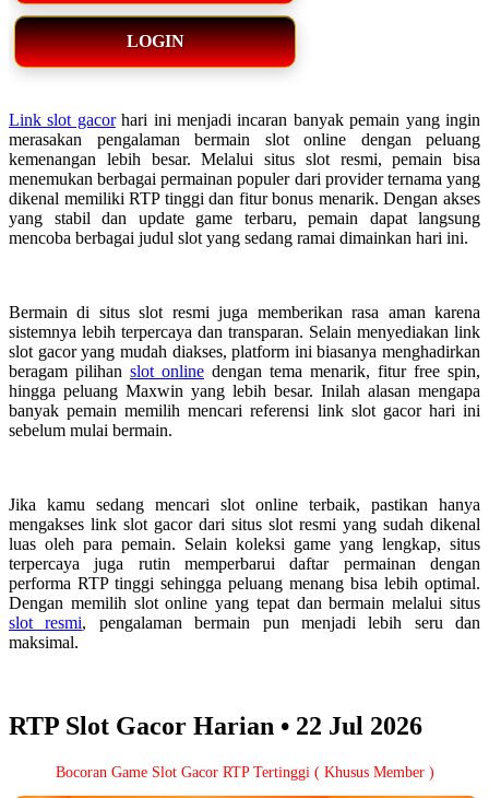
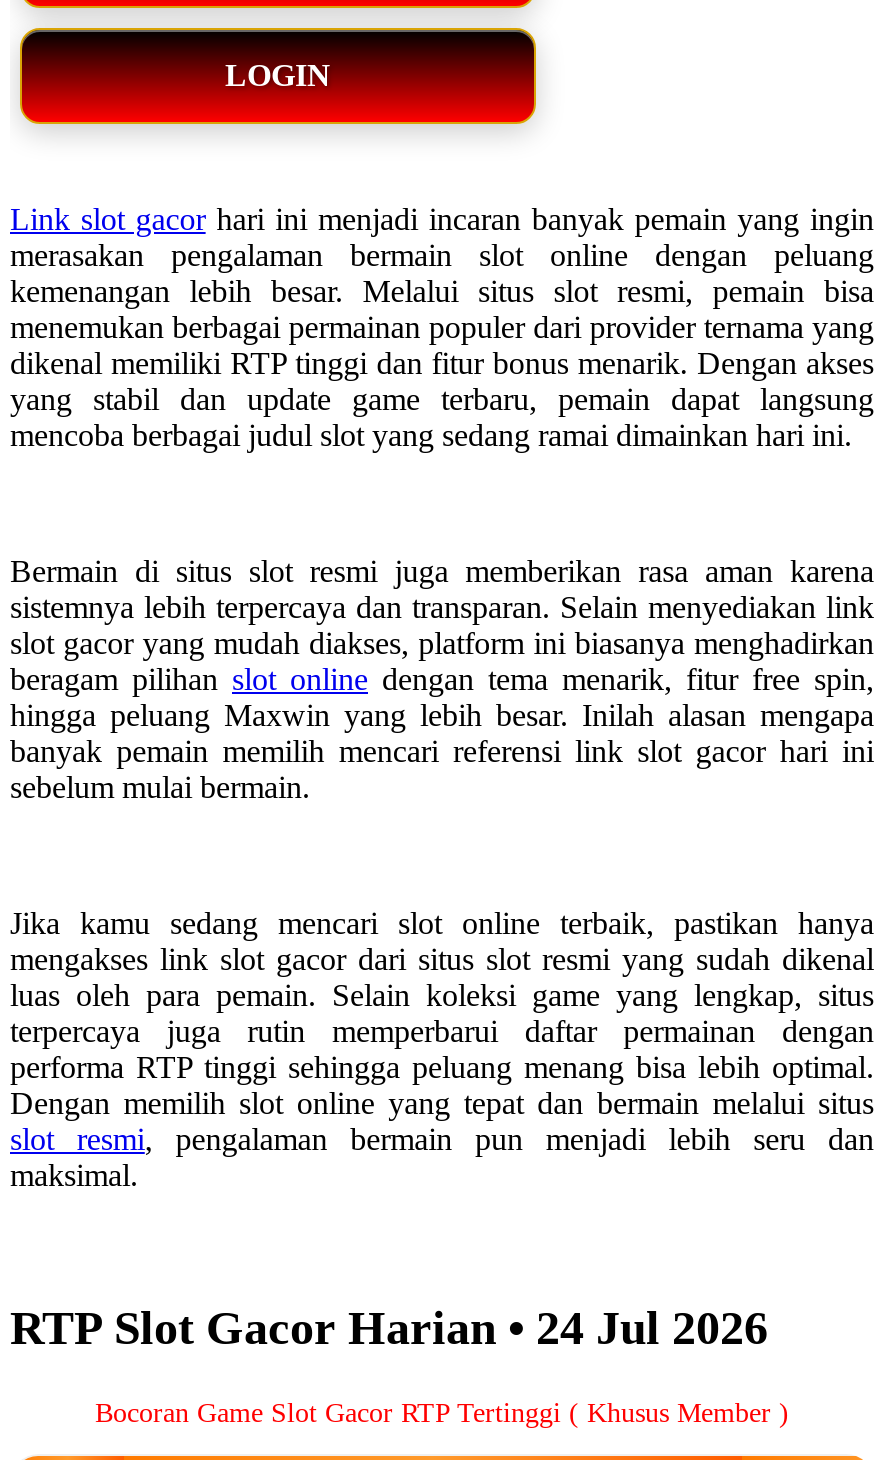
[9,711,422,740] RTP Slot Gacor Harian • 22 Jul 2026 -> [10,1302,768,1354] RTP Slot Gacor Harian • 24 Jul 2026

